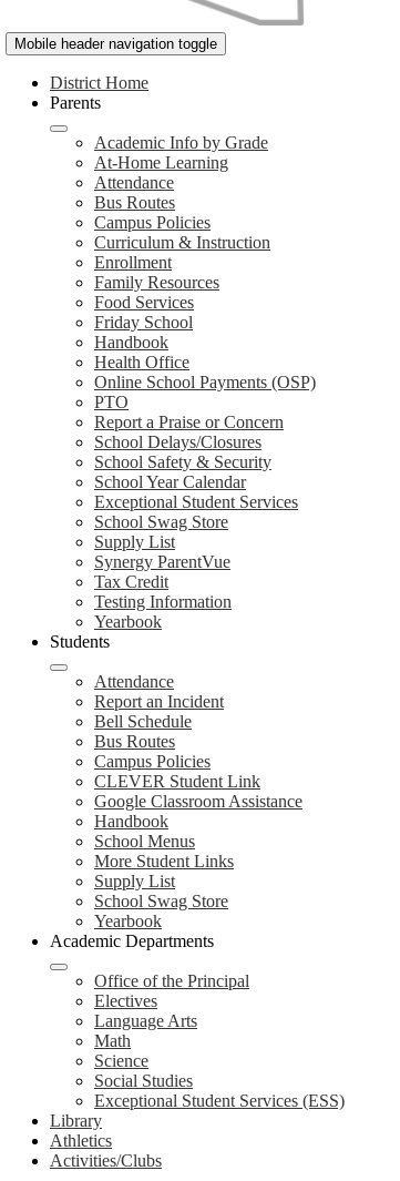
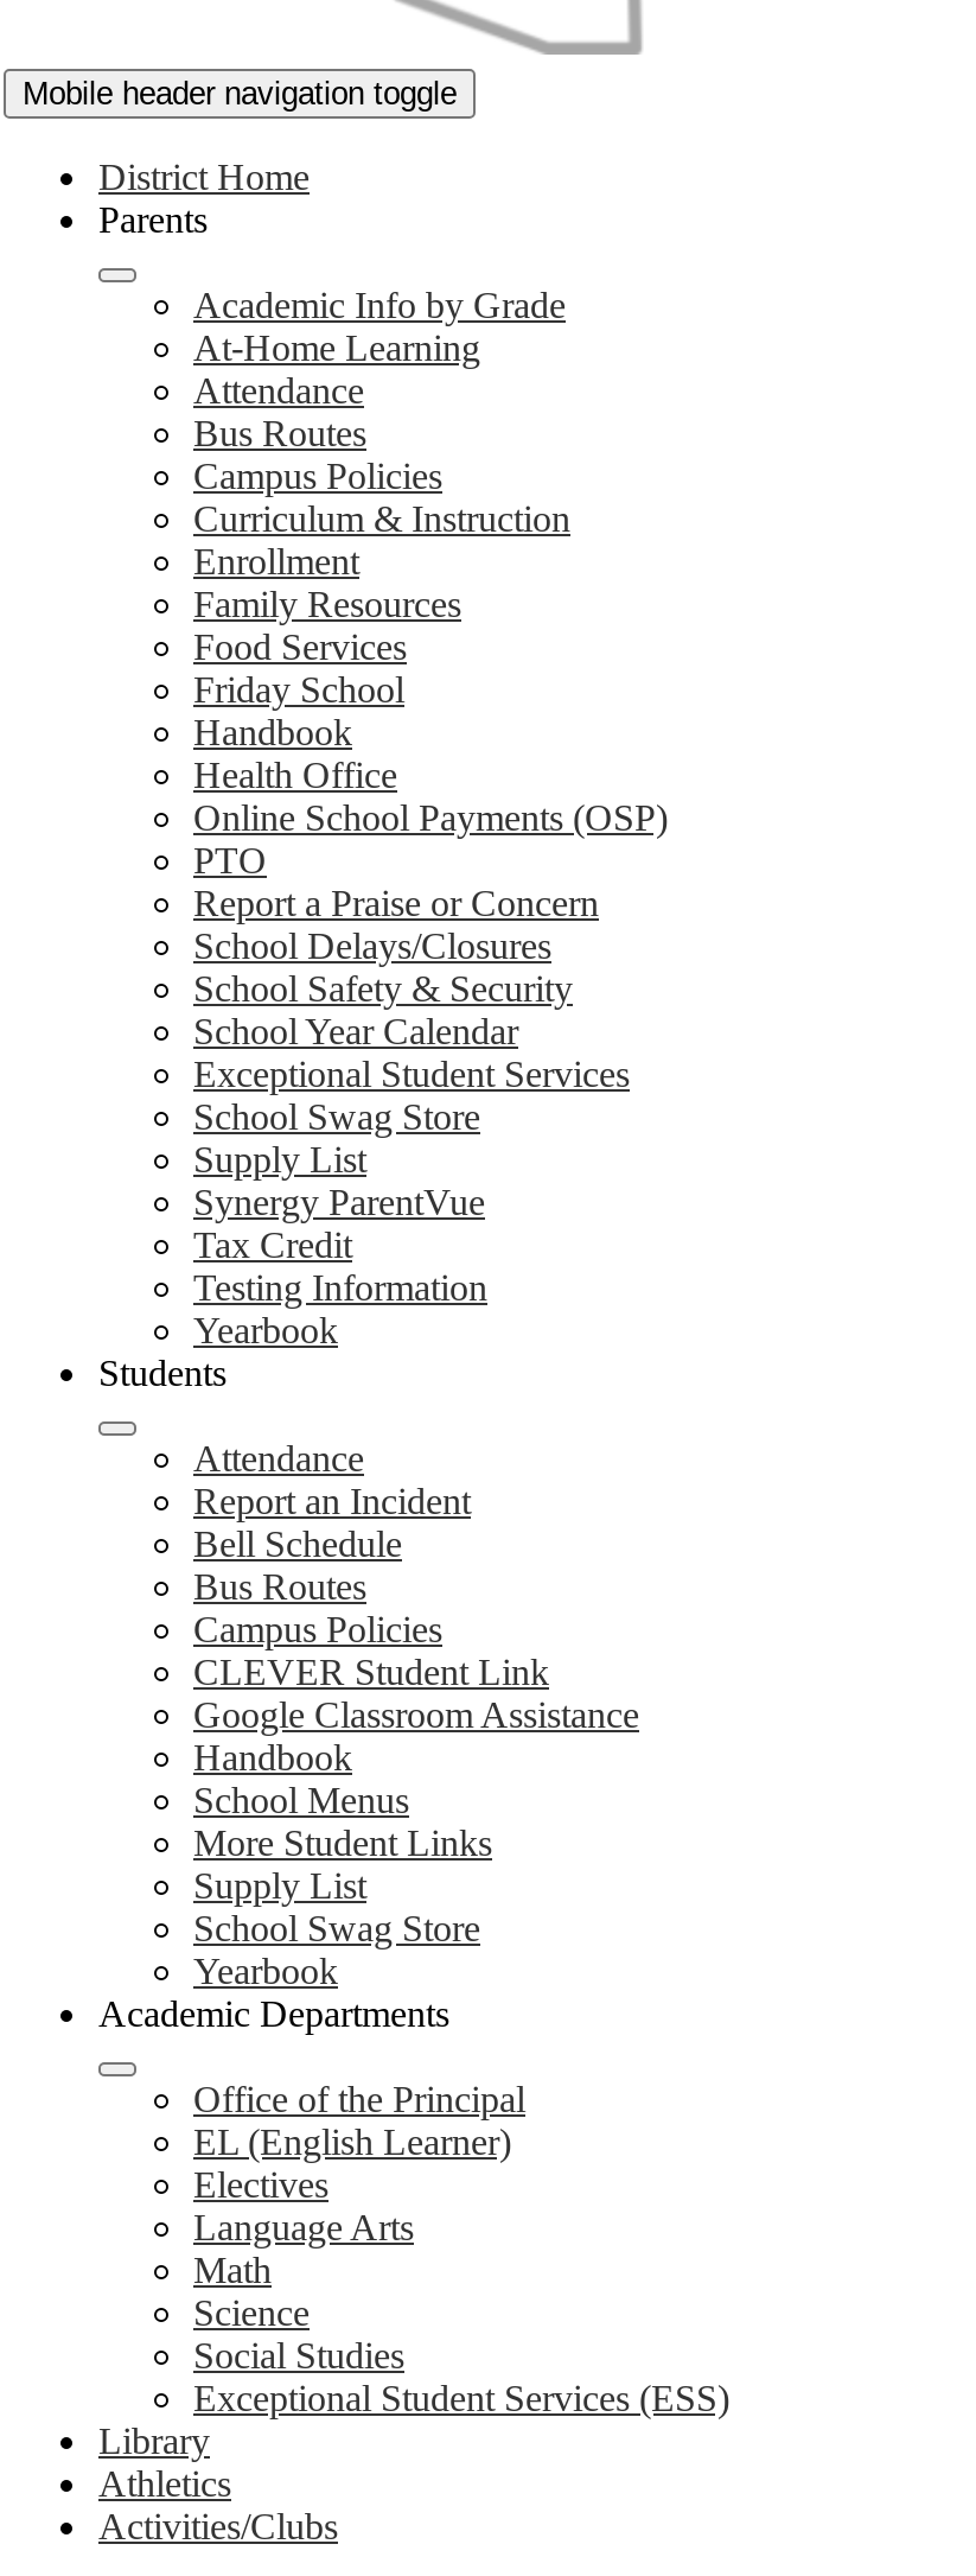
none -> [193,2122,511,2162] EL (English Learner)

